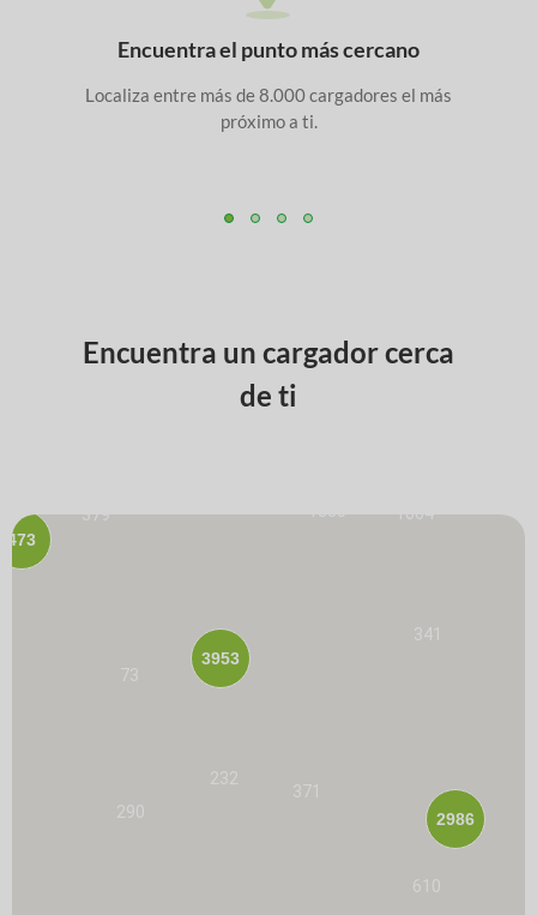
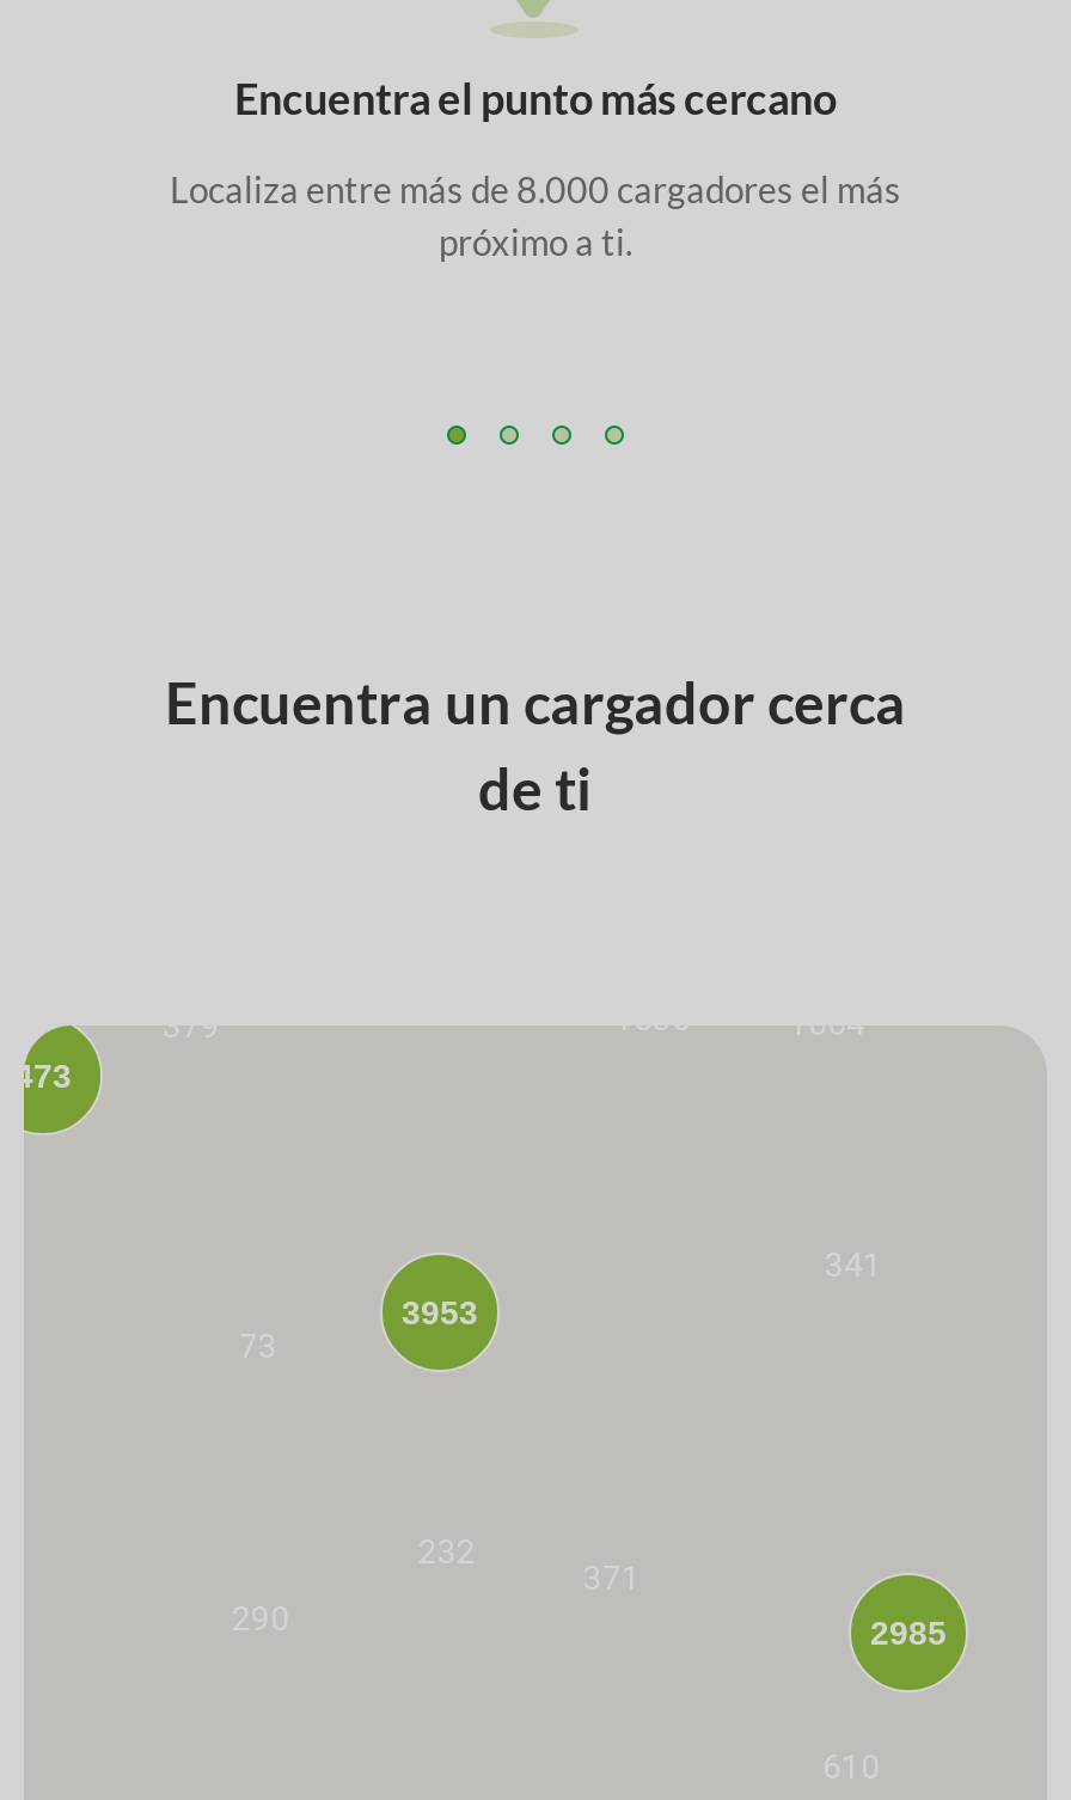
[436,809,475,829] 2986 -> [870,1614,947,1652] 2985

